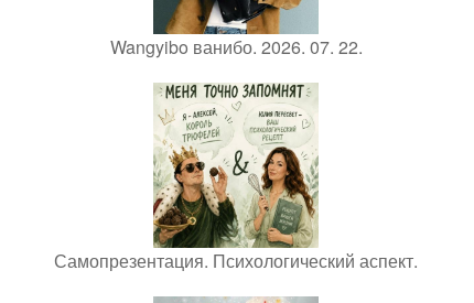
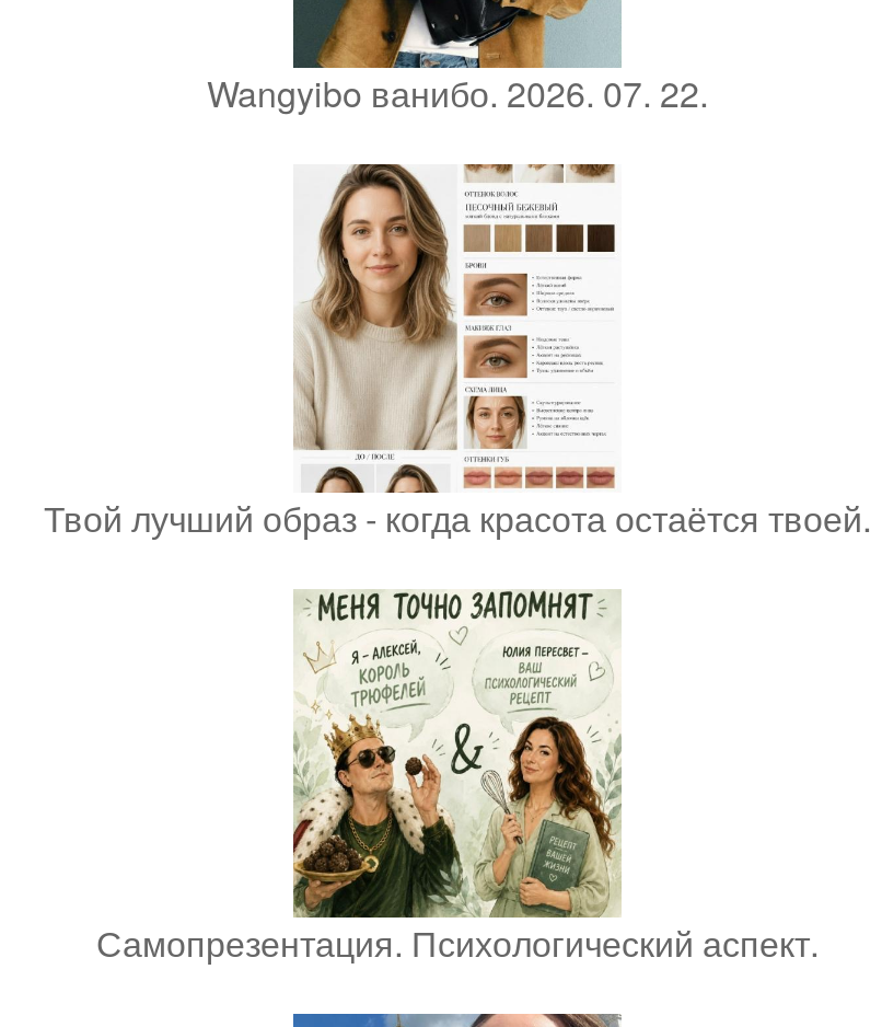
none -> [44,162,871,543] [image] | Твой лучший образ - когда красота остаётся твоей.

